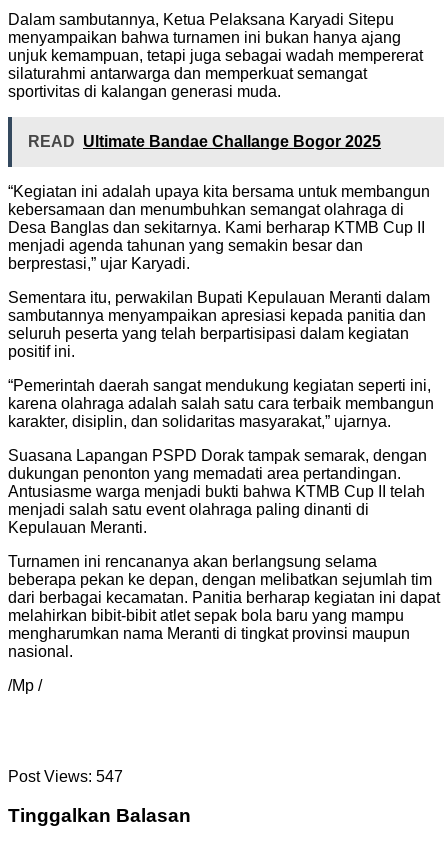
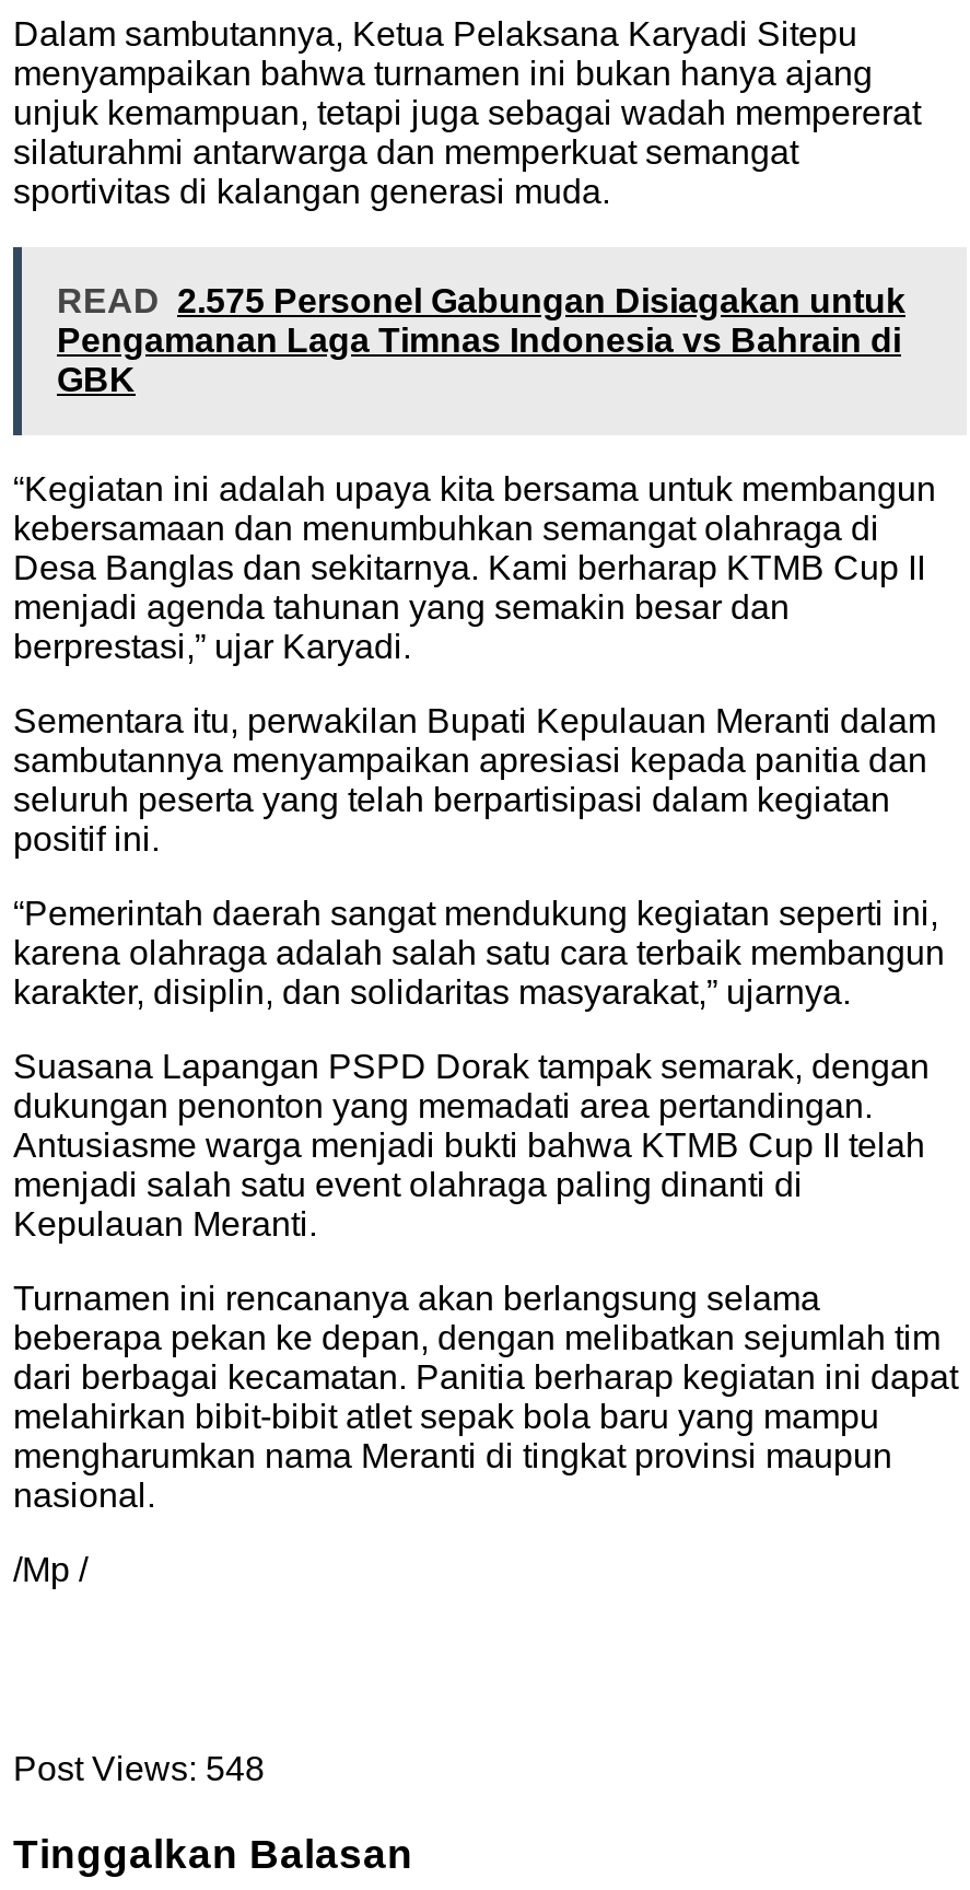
[28,133,381,150] READ Ultimate Bandae Challange Bogor 2025 -> [57,282,905,398] READ 2.575 Personel Gabungan Disiagakan untuk | Pengamanan Laga Timnas Indonesia vs Bahrain di | GBK
[8,768,123,785] Post Views: 547 -> [13,1750,265,1787] Post Views: 548

